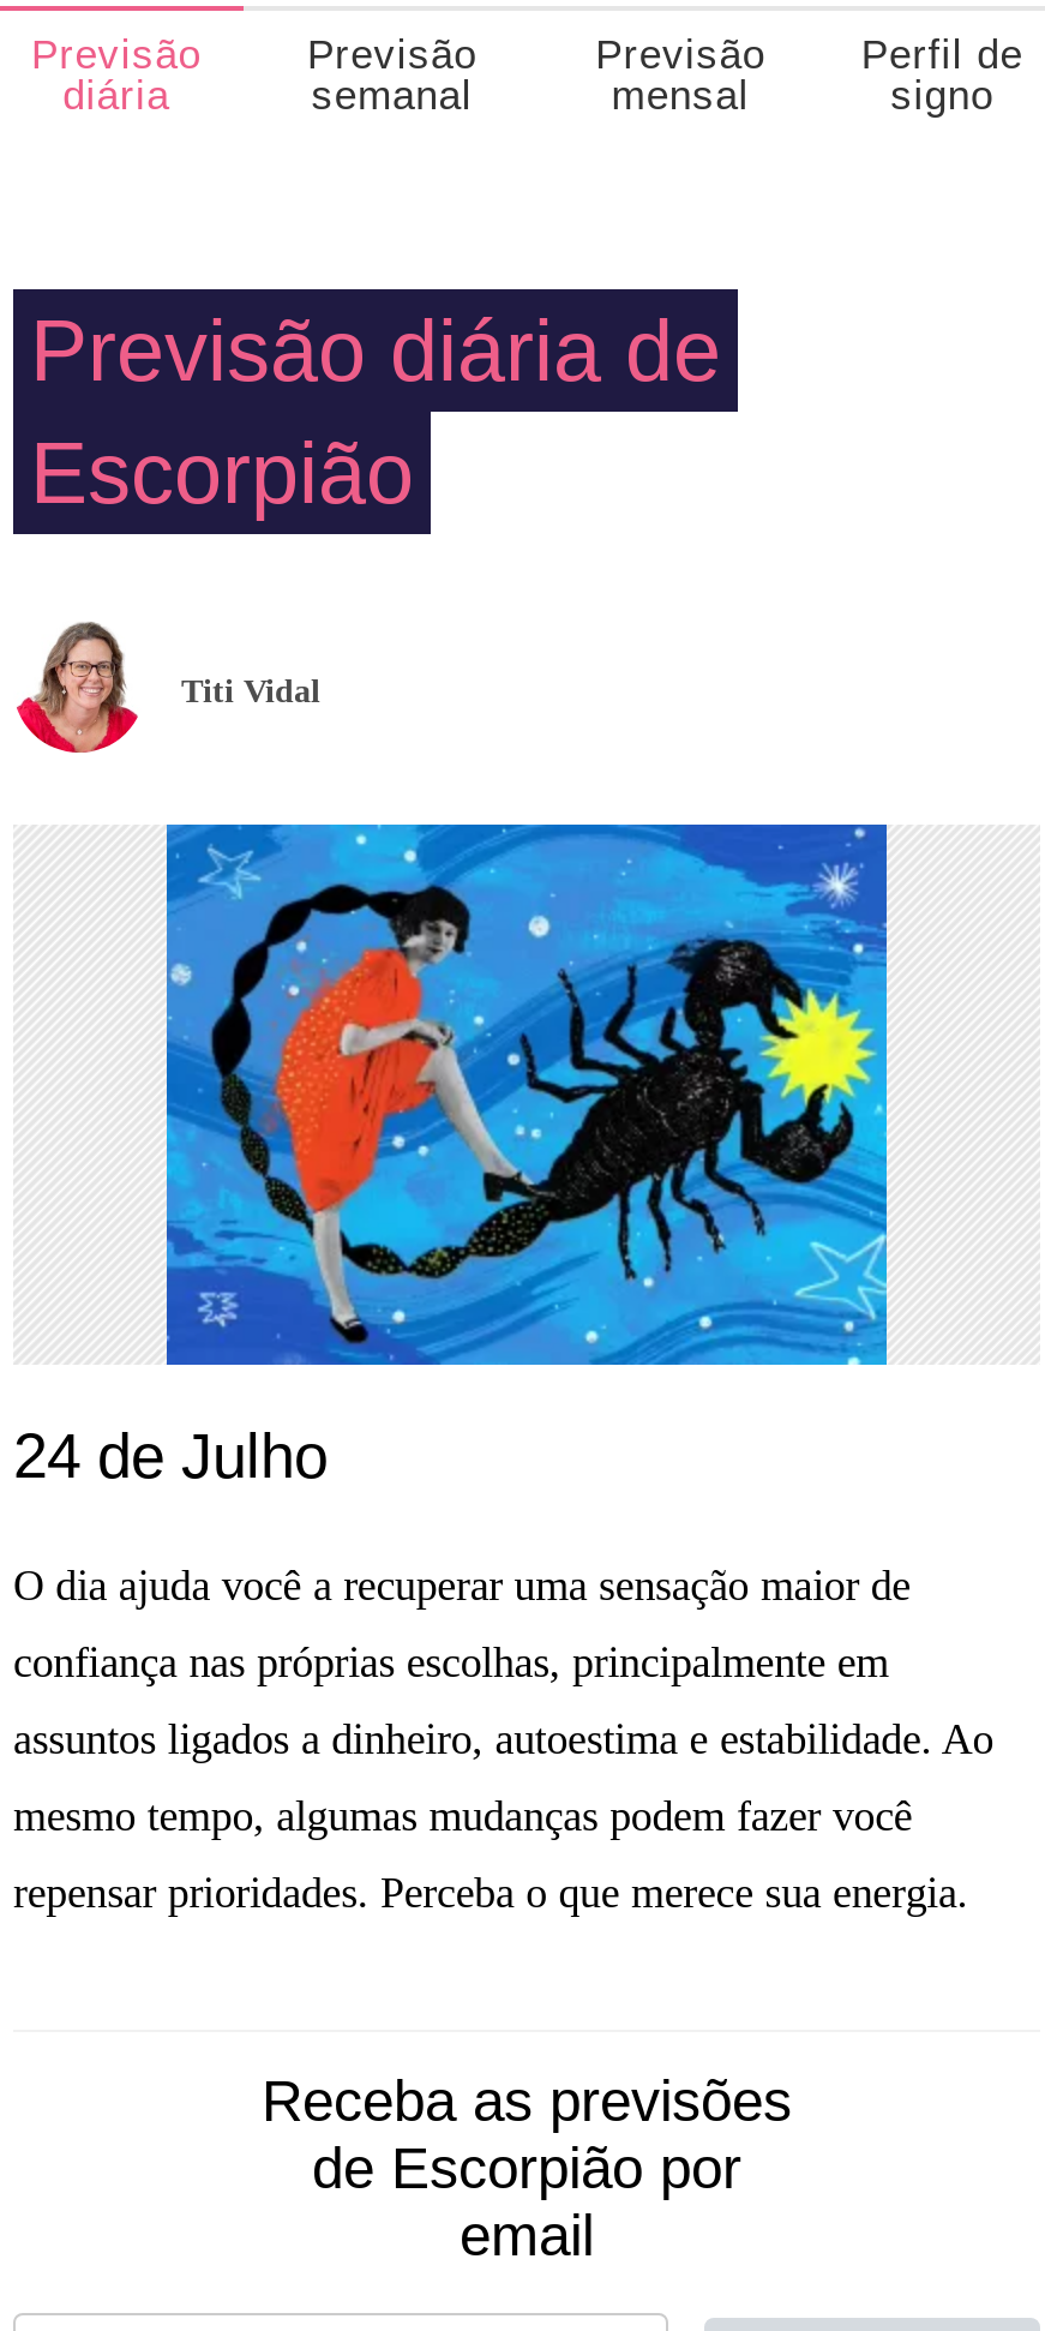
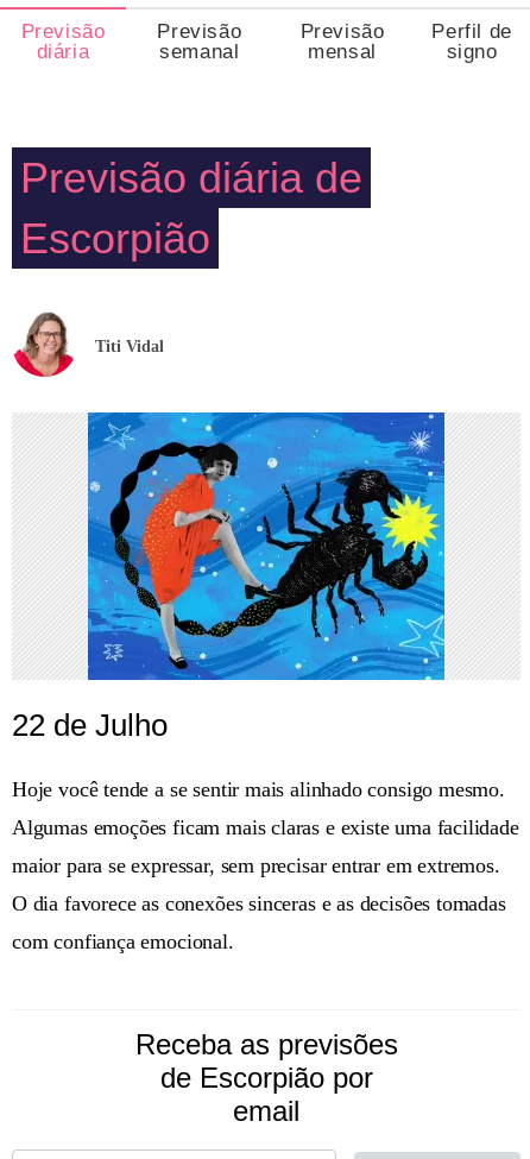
[13,1420,328,1492] 24 de Julho -> [12,707,168,743] 22 de Julho
[13,1562,911,1610] O dia ajuda você a recuperar uma sensação maior de -> [12,777,505,801] Hoje você tende a se sentir mais alinhado consigo mesmo.
[13,1638,889,1686] confiança nas próprias escolhas, principalmente em -> [12,815,519,839] Algumas emoções ficam mais claras e existe uma facilidade
[13,1715,994,1763] assuntos ligados a dinheiro, autoestima e estabilidade. Ao -> [12,853,500,877] maior para se expressar, sem precisar entrar em extremos.
[13,1792,912,1840] mesmo tempo, algumas mudanças podem fazer você -> [12,892,506,915] O dia favorece as conexões sinceras e as decisões tomadas
[13,1869,968,1917] repensar prioridades. Perceba o que merece sua energia. -> [12,930,234,953] com confiança emocional.

